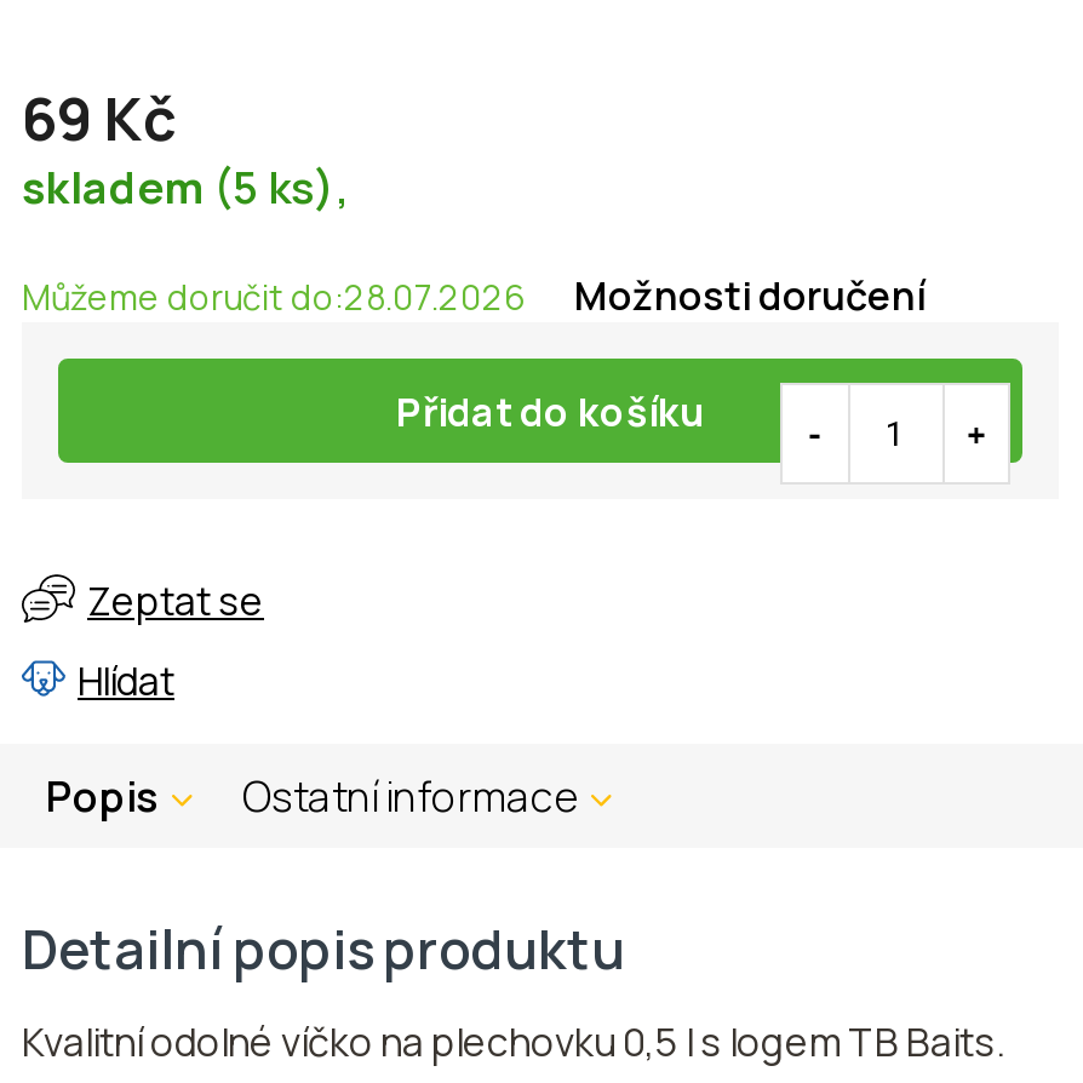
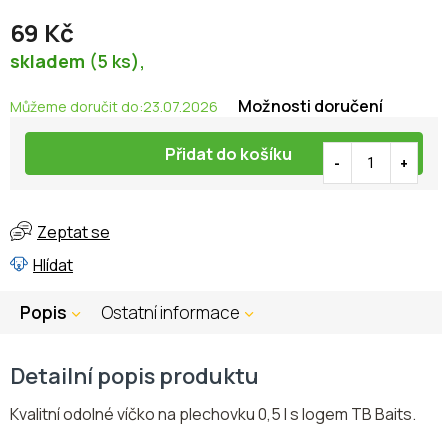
[22,273,526,319] Můžeme doručit do:28.07.2026 -> [10,96,218,115] Můžeme doručit do:23.07.2026

